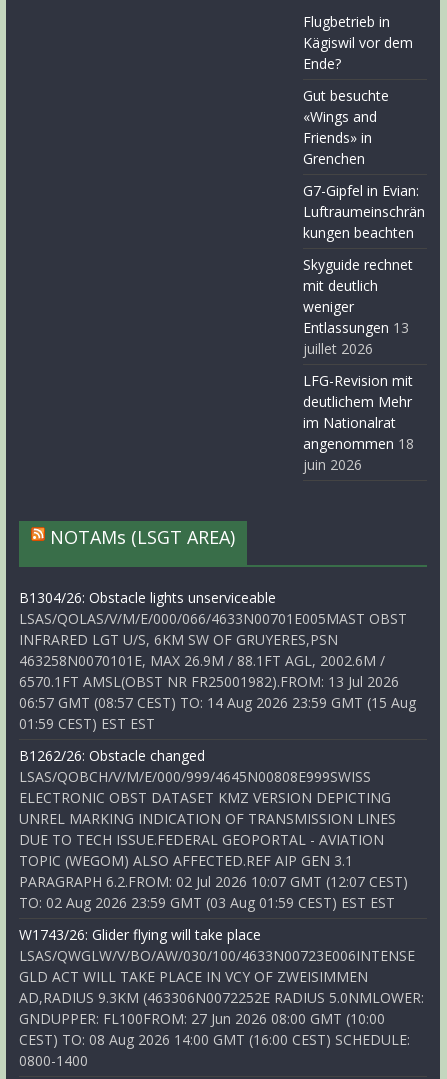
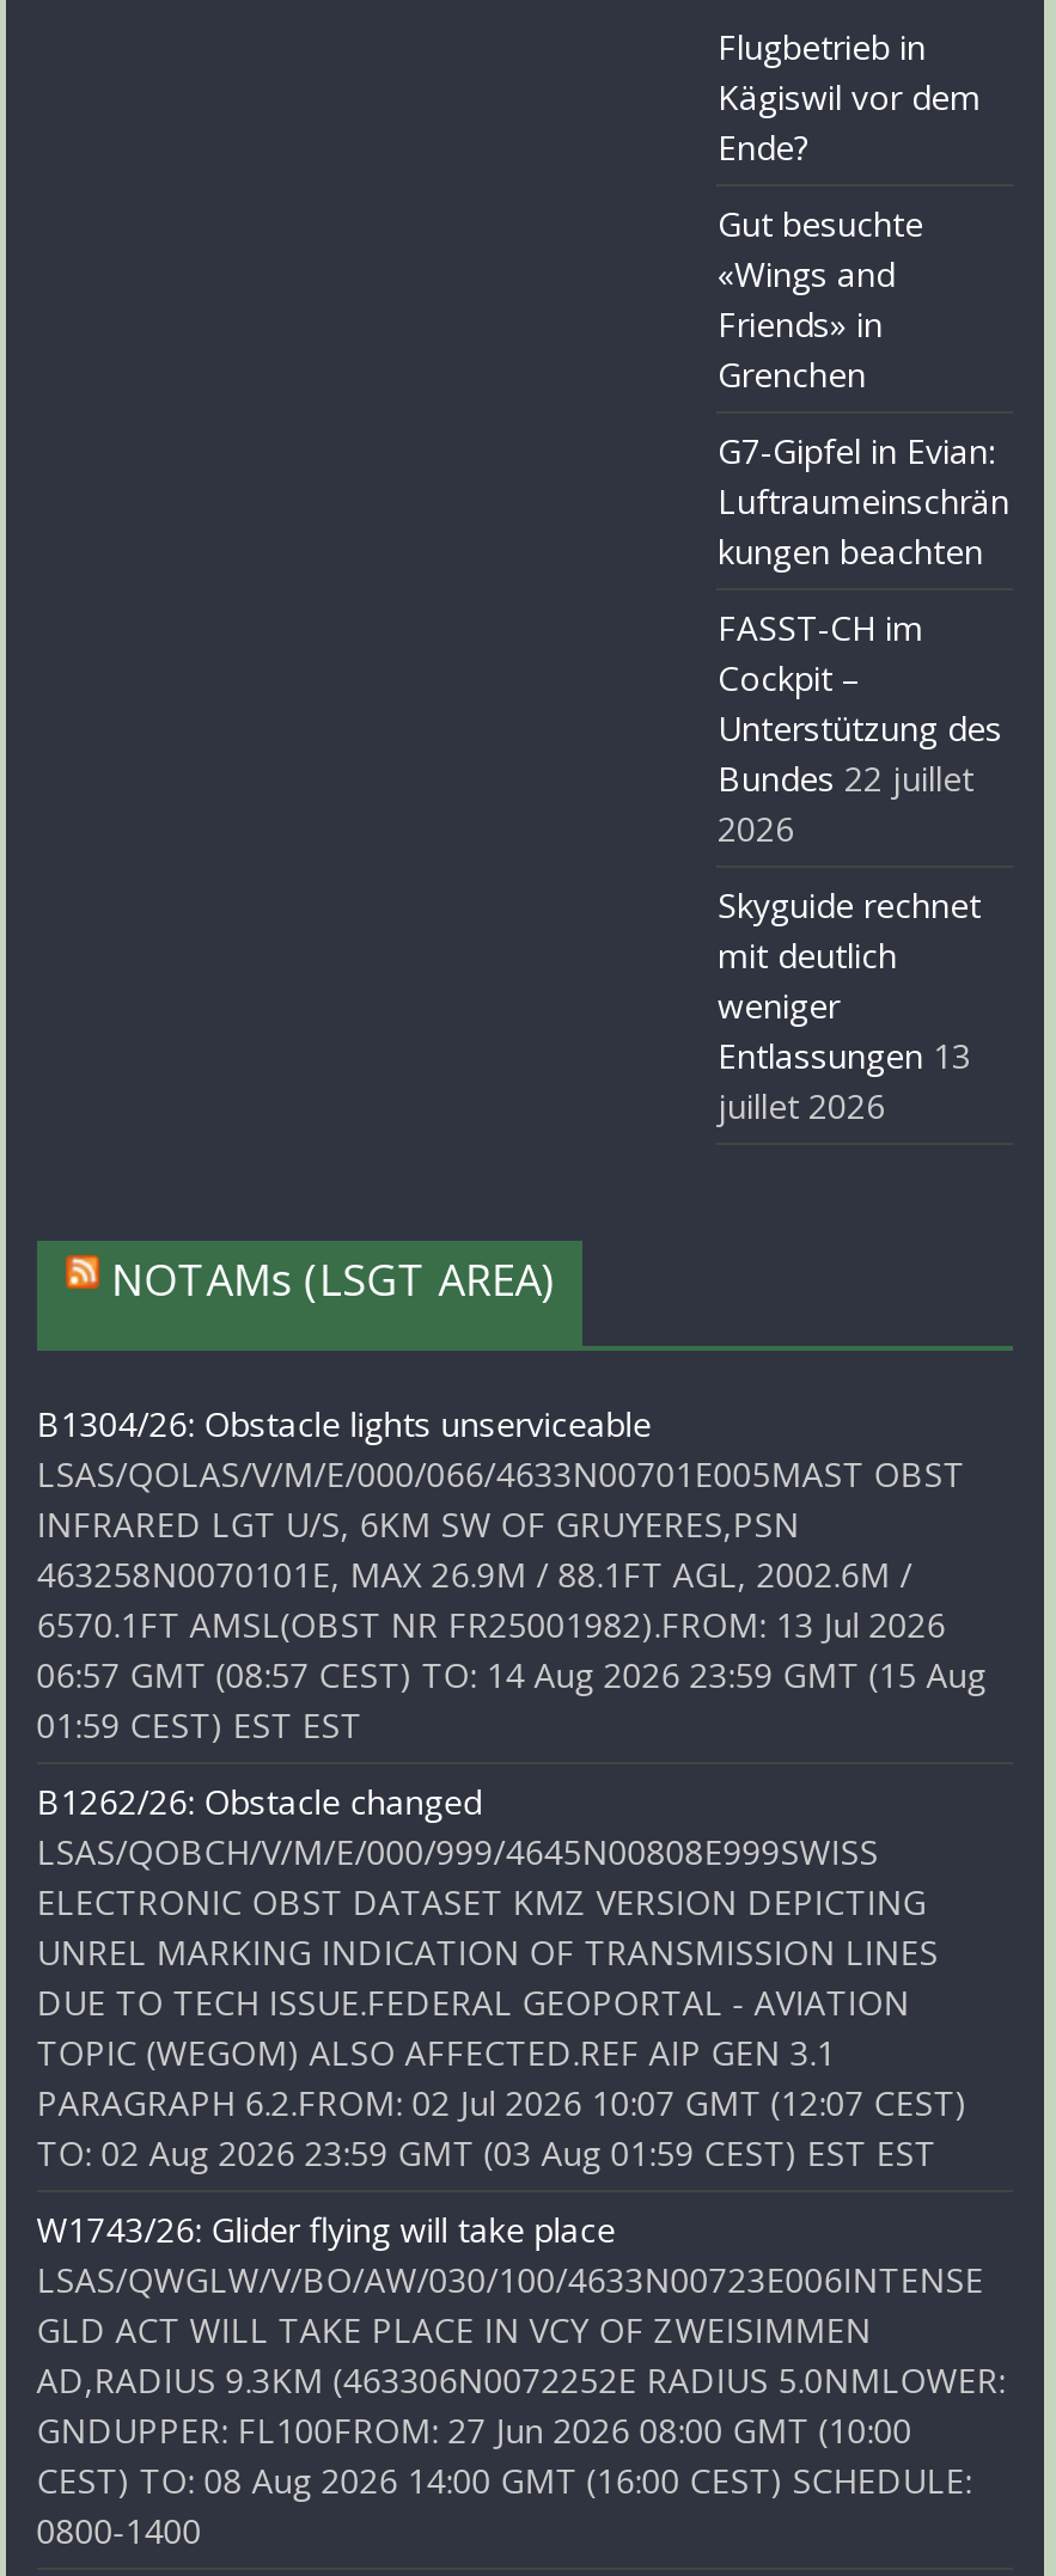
none -> [718,605,1002,851] FASST-CH im | Cockpit – | Unterstützung des | Bundes 22 juillet | 2026
moved [303,255,413,358] -> [718,882,981,1128]: Skyguide rechnet | mit deutlich | weniger | Entlassungen 13 | juillet 2026
[303,371,414,474] LFG-Revision mit | deutlichem Mehr | im Nationalrat | angenommen 18 | juin 2026 -> none

